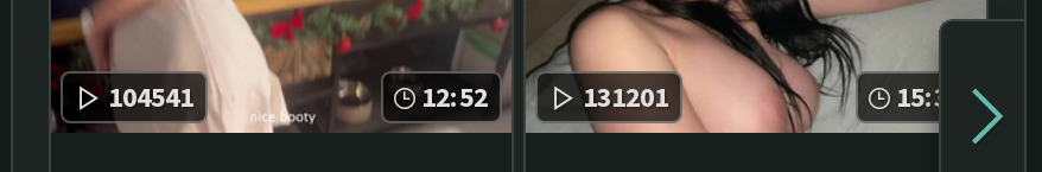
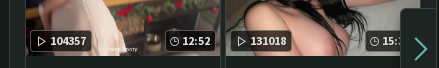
[108,79,193,115] 104541 -> [50,33,86,48] 104357
[583,79,668,115] 131201 -> [250,33,286,48] 131018

